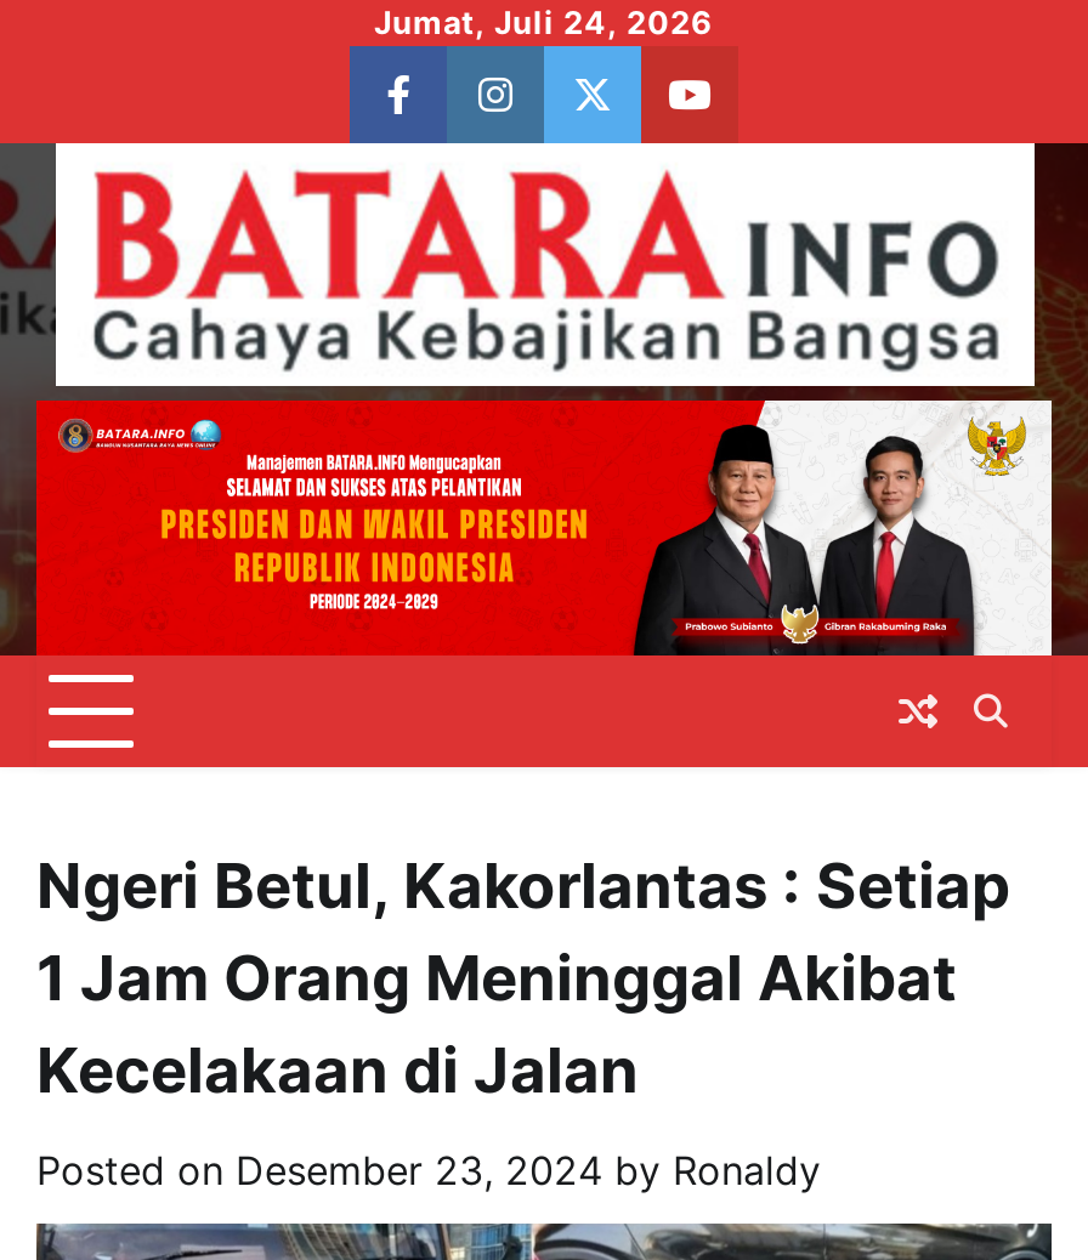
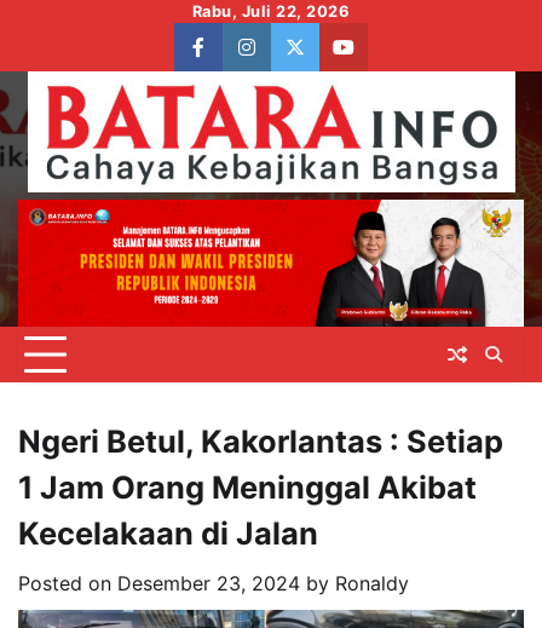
[374,2,714,41] Jumat, Juli 24, 2026 -> [192,1,350,21] Rabu, Juli 22, 2026

